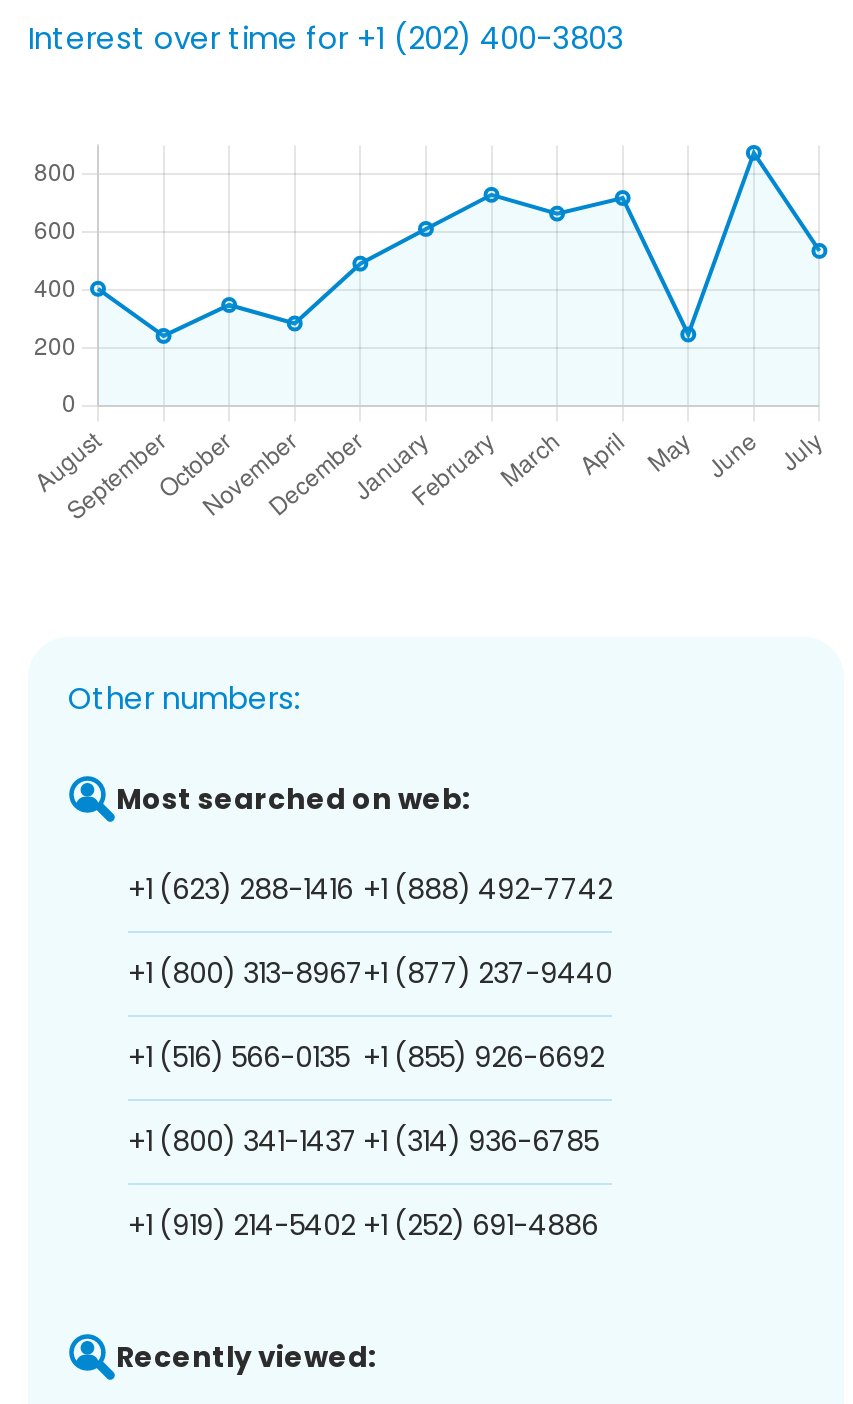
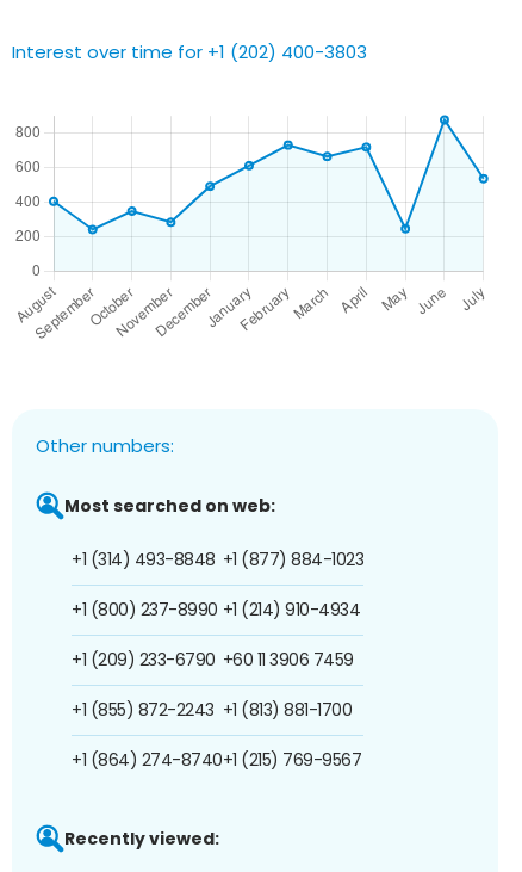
[128,868,353,908] +1 (623) 288-1416 -> [72,547,215,571] +1 (314) 493-8848
[363,868,612,908] +1 (888) 492-7742 -> [222,547,363,571] +1 (877) 884-1023
[128,952,363,992] +1 (800) 313-8967 -> [72,597,218,621] +1 (800) 237-8990
[363,952,612,992] +1 (877) 237-9440 -> [222,597,360,621] +1 (214) 910-4934
[128,1036,349,1076] +1 (516) 566-0135 -> [72,647,215,671] +1 (209) 233-6790
[363,1036,604,1076] +1 (855) 926-6692 -> [222,647,353,671] +60 11 3906 7459
[128,1120,357,1160] +1 (800) 341-1437 -> [72,697,214,721] +1 (855) 872-2243
[363,1120,598,1160] +1 (314) 936-6785 -> [222,697,352,721] +1 (813) 881-1700
[128,1204,355,1244] +1 (919) 214-5402 -> [72,747,222,771] +1 (864) 274-8740
[363,1204,598,1244] +1 (252) 691-4886 -> [222,747,361,771] +1 (215) 769-9567

